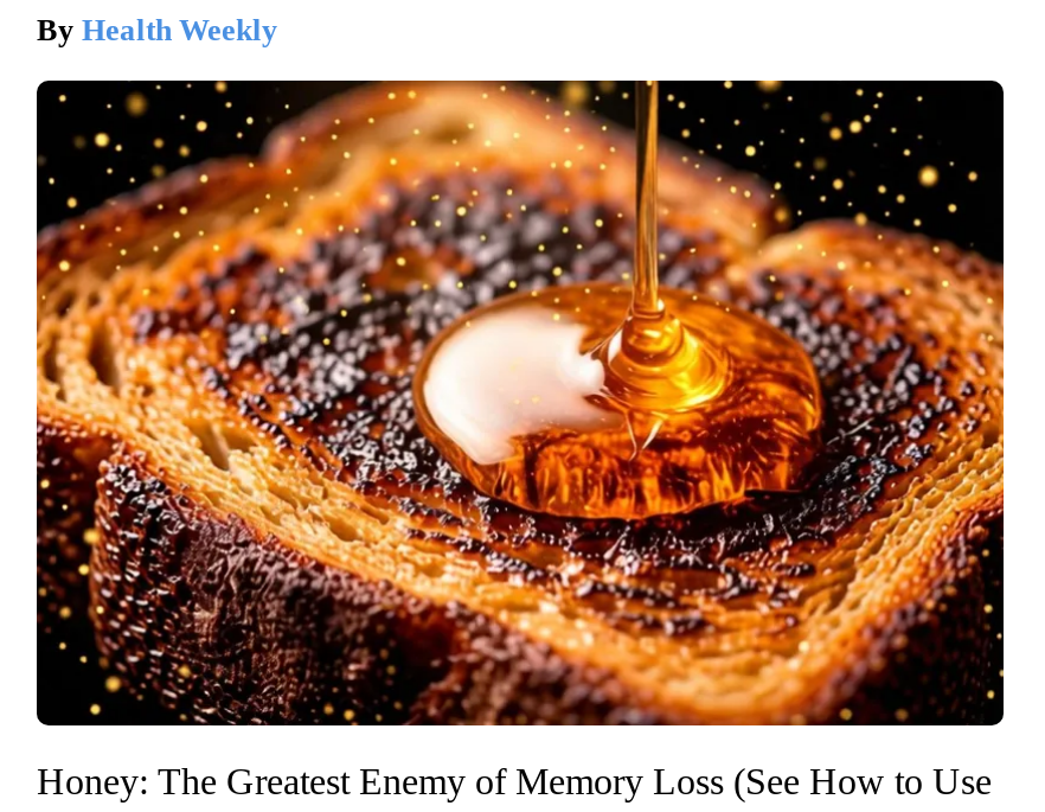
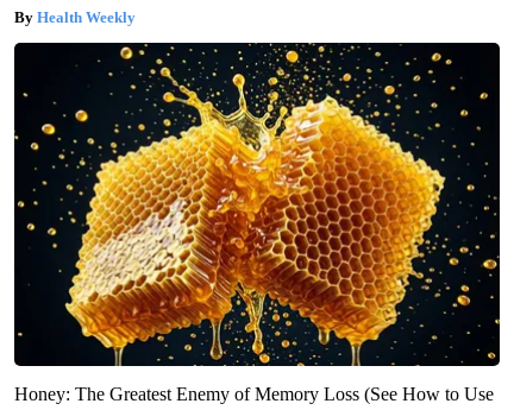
[34,78,1006,728] [image] -> [13,42,501,367] [image]

